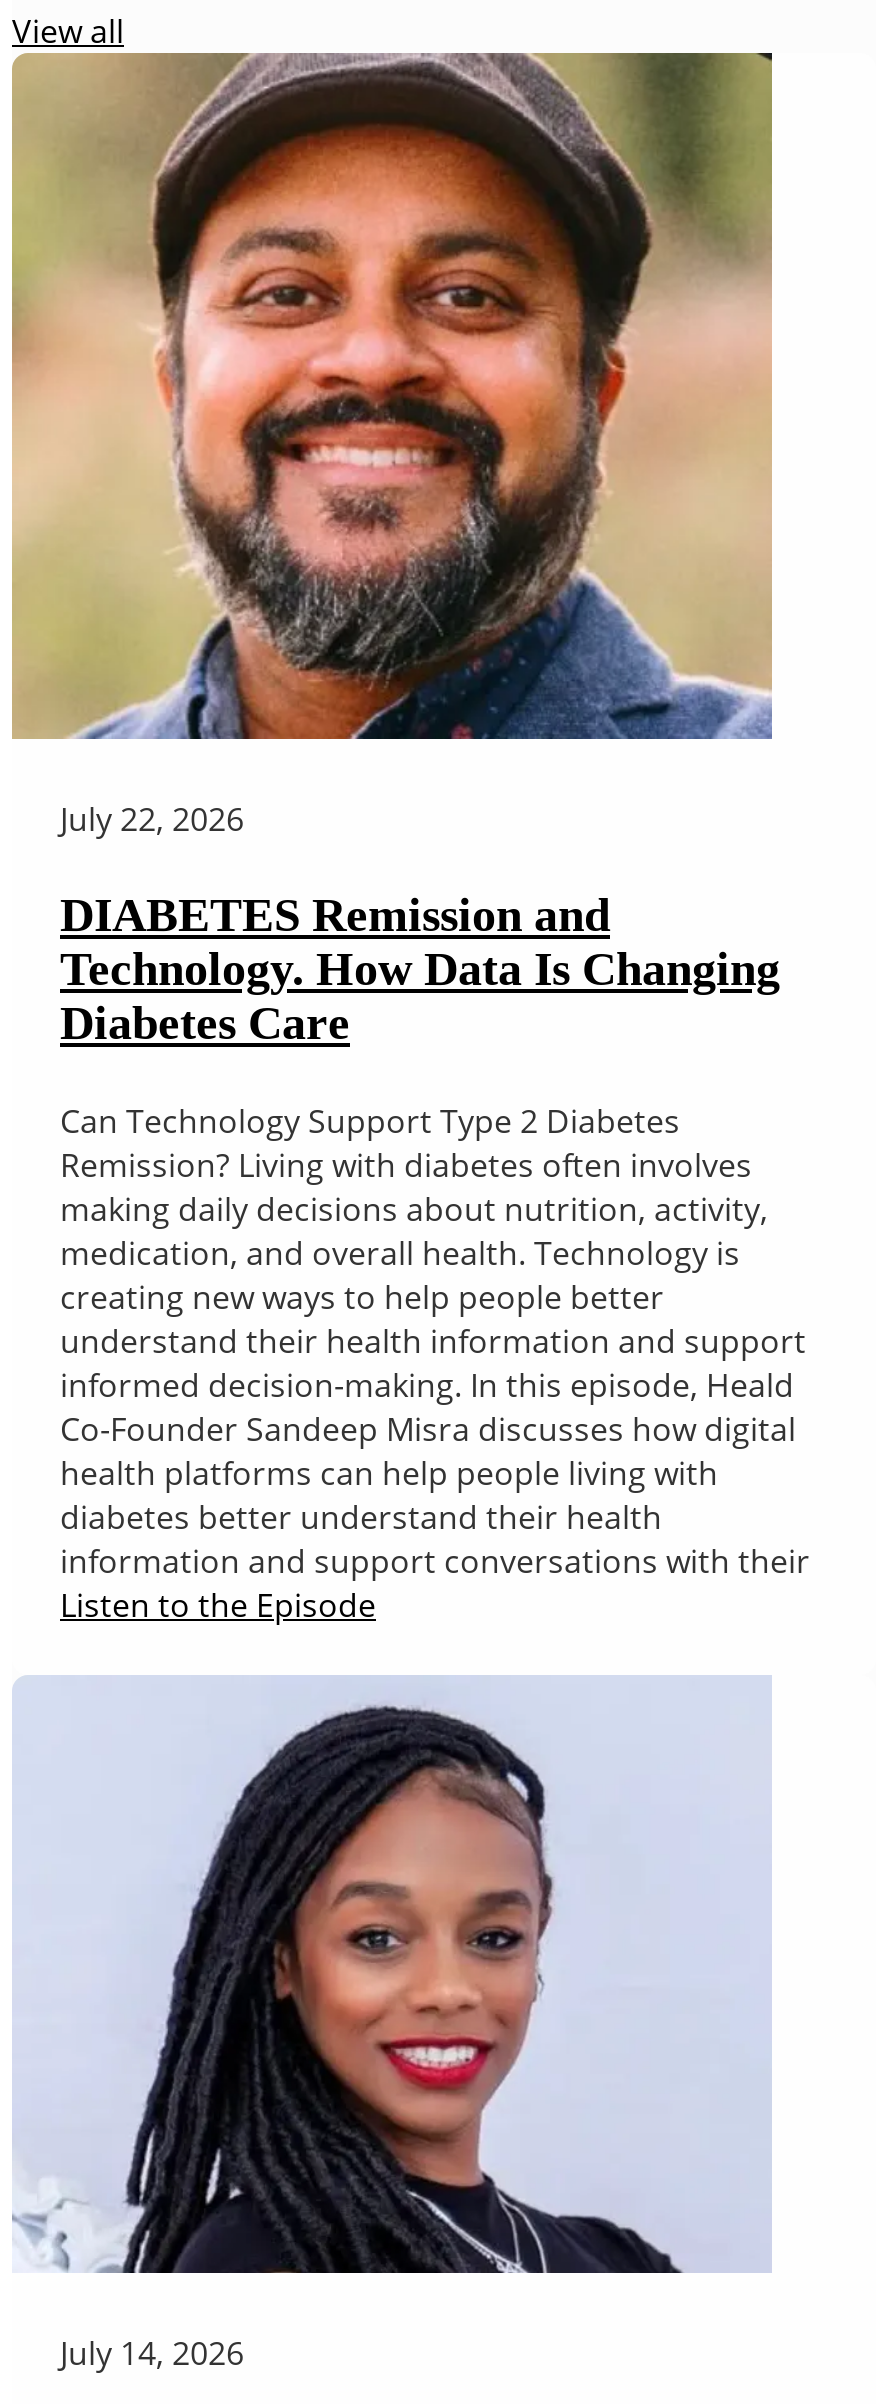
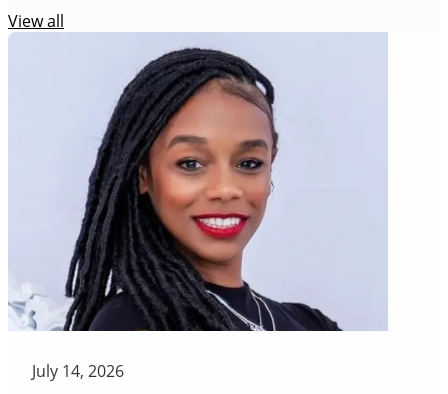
[10,51,810,1628] [image] | July 22, 2026 | DIABETES Remission and | Technology. How Data Is Changing | Diabetes Care | Can Technology Support Type 2 Diabetes | Remission? Living with diabetes often involves | making daily decisions about nutrition, activity, | medication, and overall health. Technology is | creating new ways to help people better | understand their health information and support | informed decision-making. In this episode, Heald | Co-Founder Sandeep Misra discusses how digital | health platforms can help people living with | diabetes better understand their health | information and support conversations with their | Listen to the Episode -> none

